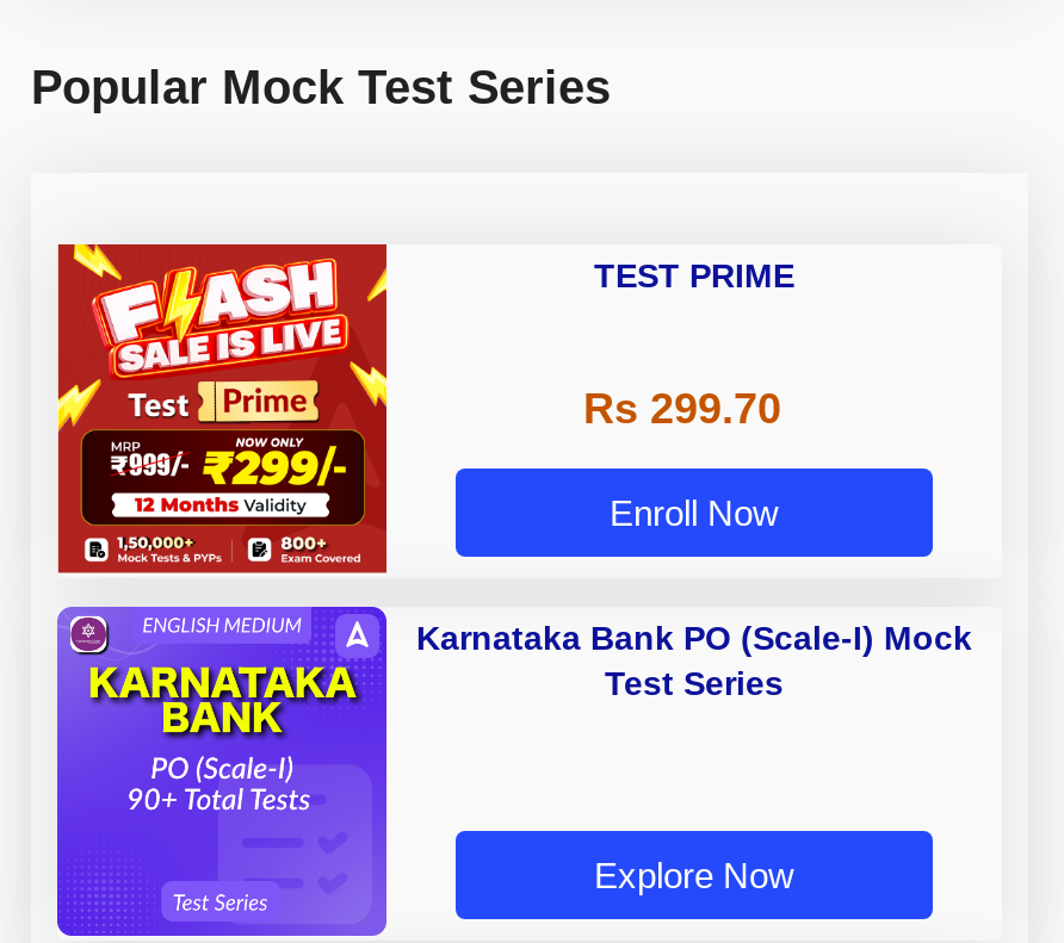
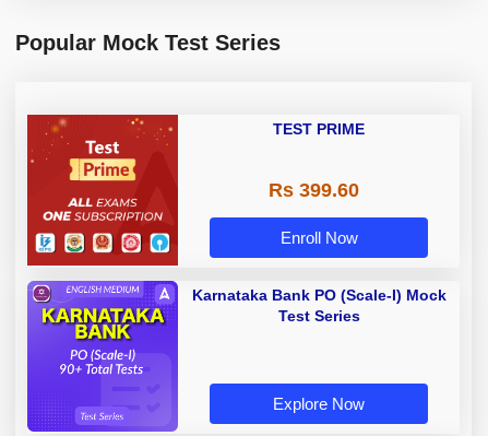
[55,242,389,566] [image] -> [26,114,179,261] [image]
[583,386,781,434] Rs 299.70 -> [268,180,359,202] Rs 399.60

